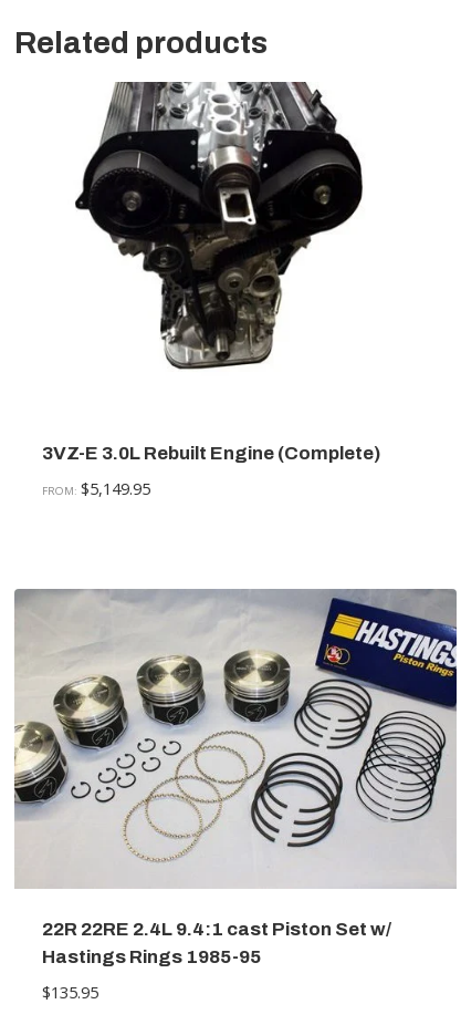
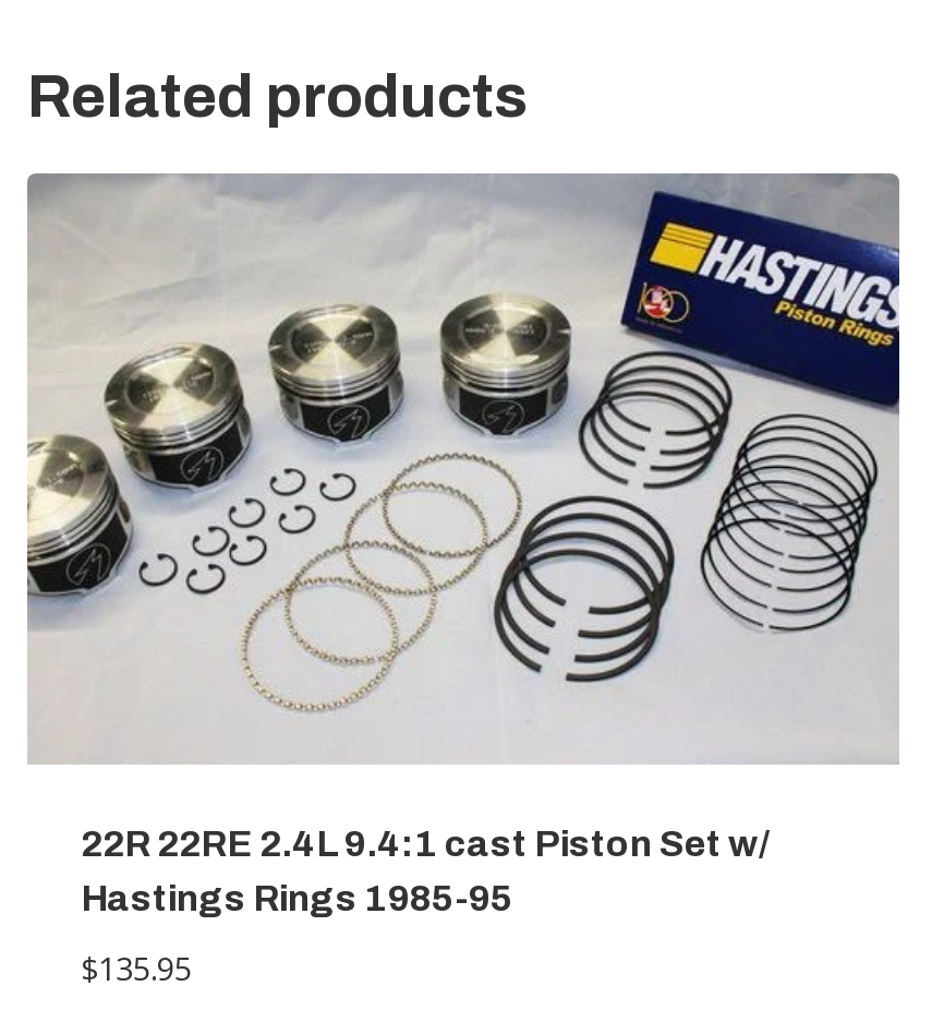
[74,82,364,370] [image] -> none
[41,443,380,499] 3VZ-E 3.0L Rebuilt Engine (Complete) | FROM: $5,149.95 -> none

